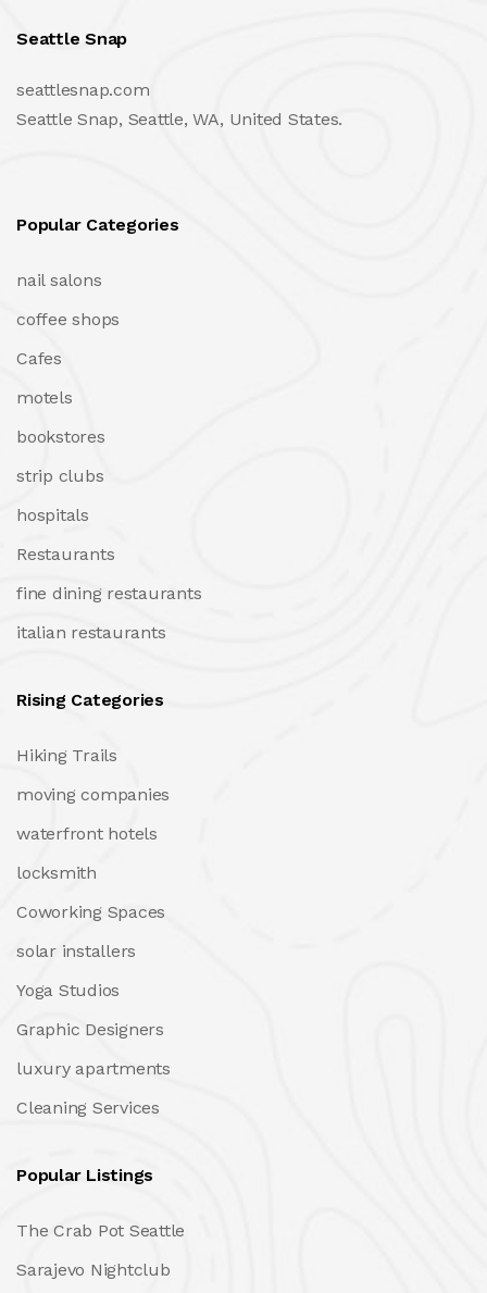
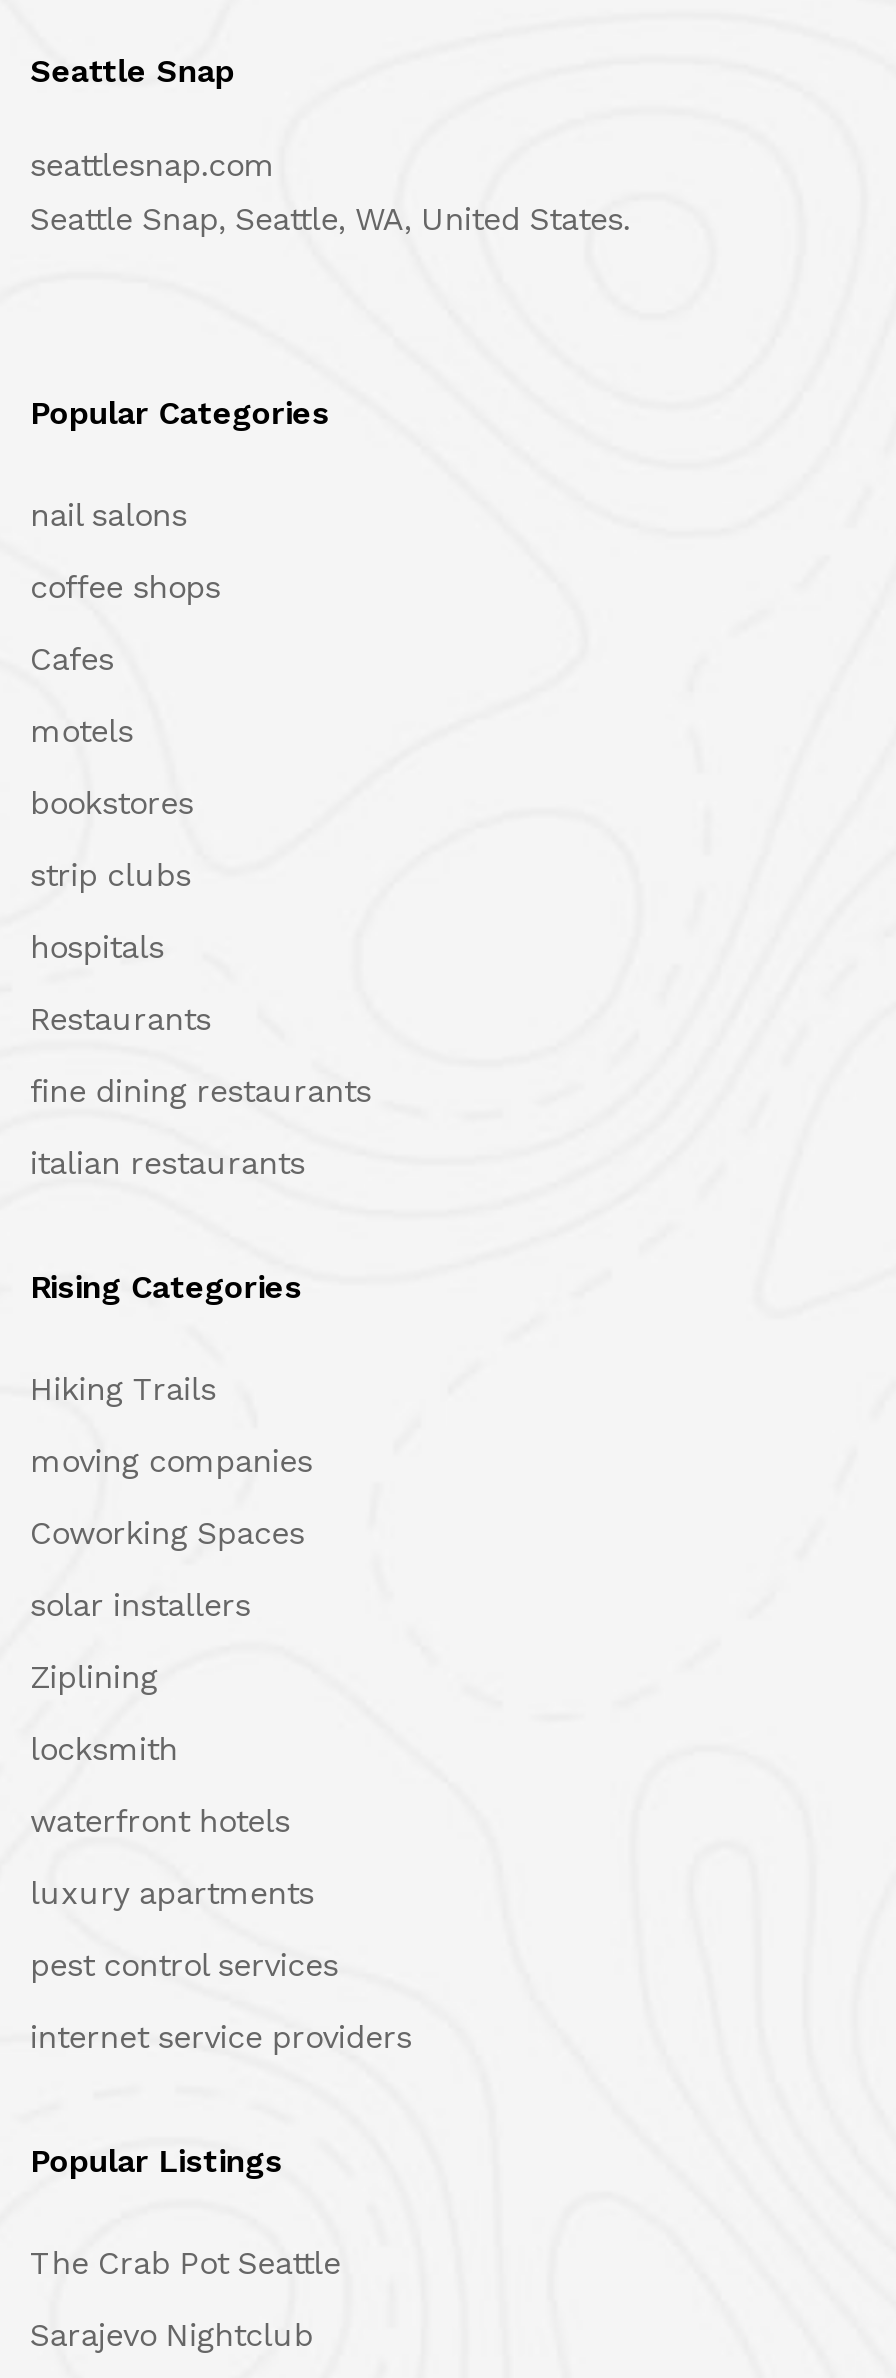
moved [16,823,158,883] -> [30,1729,290,1839]: waterfront hotels | locksmith
moved [16,901,165,961] -> [30,1513,304,1623]: Coworking Spaces | solar installers
[16,979,164,1039] Yoga Studios | Graphic Designers -> [30,1657,158,1695] Ziplining
moved [16,1058,171,1078] -> [30,1873,314,1911]: luxury apartments
[16,1097,160,1117] Cleaning Services -> [30,1945,412,2055] pest control services | internet service providers

